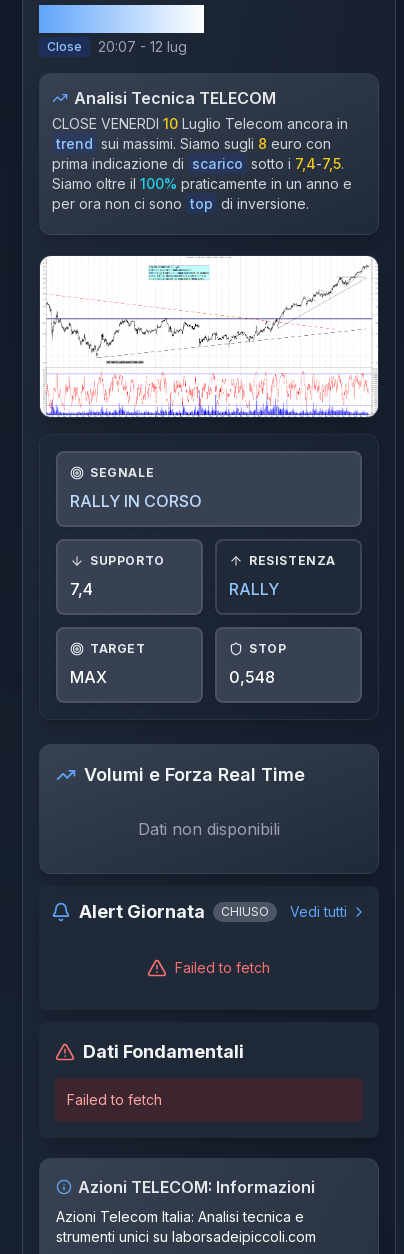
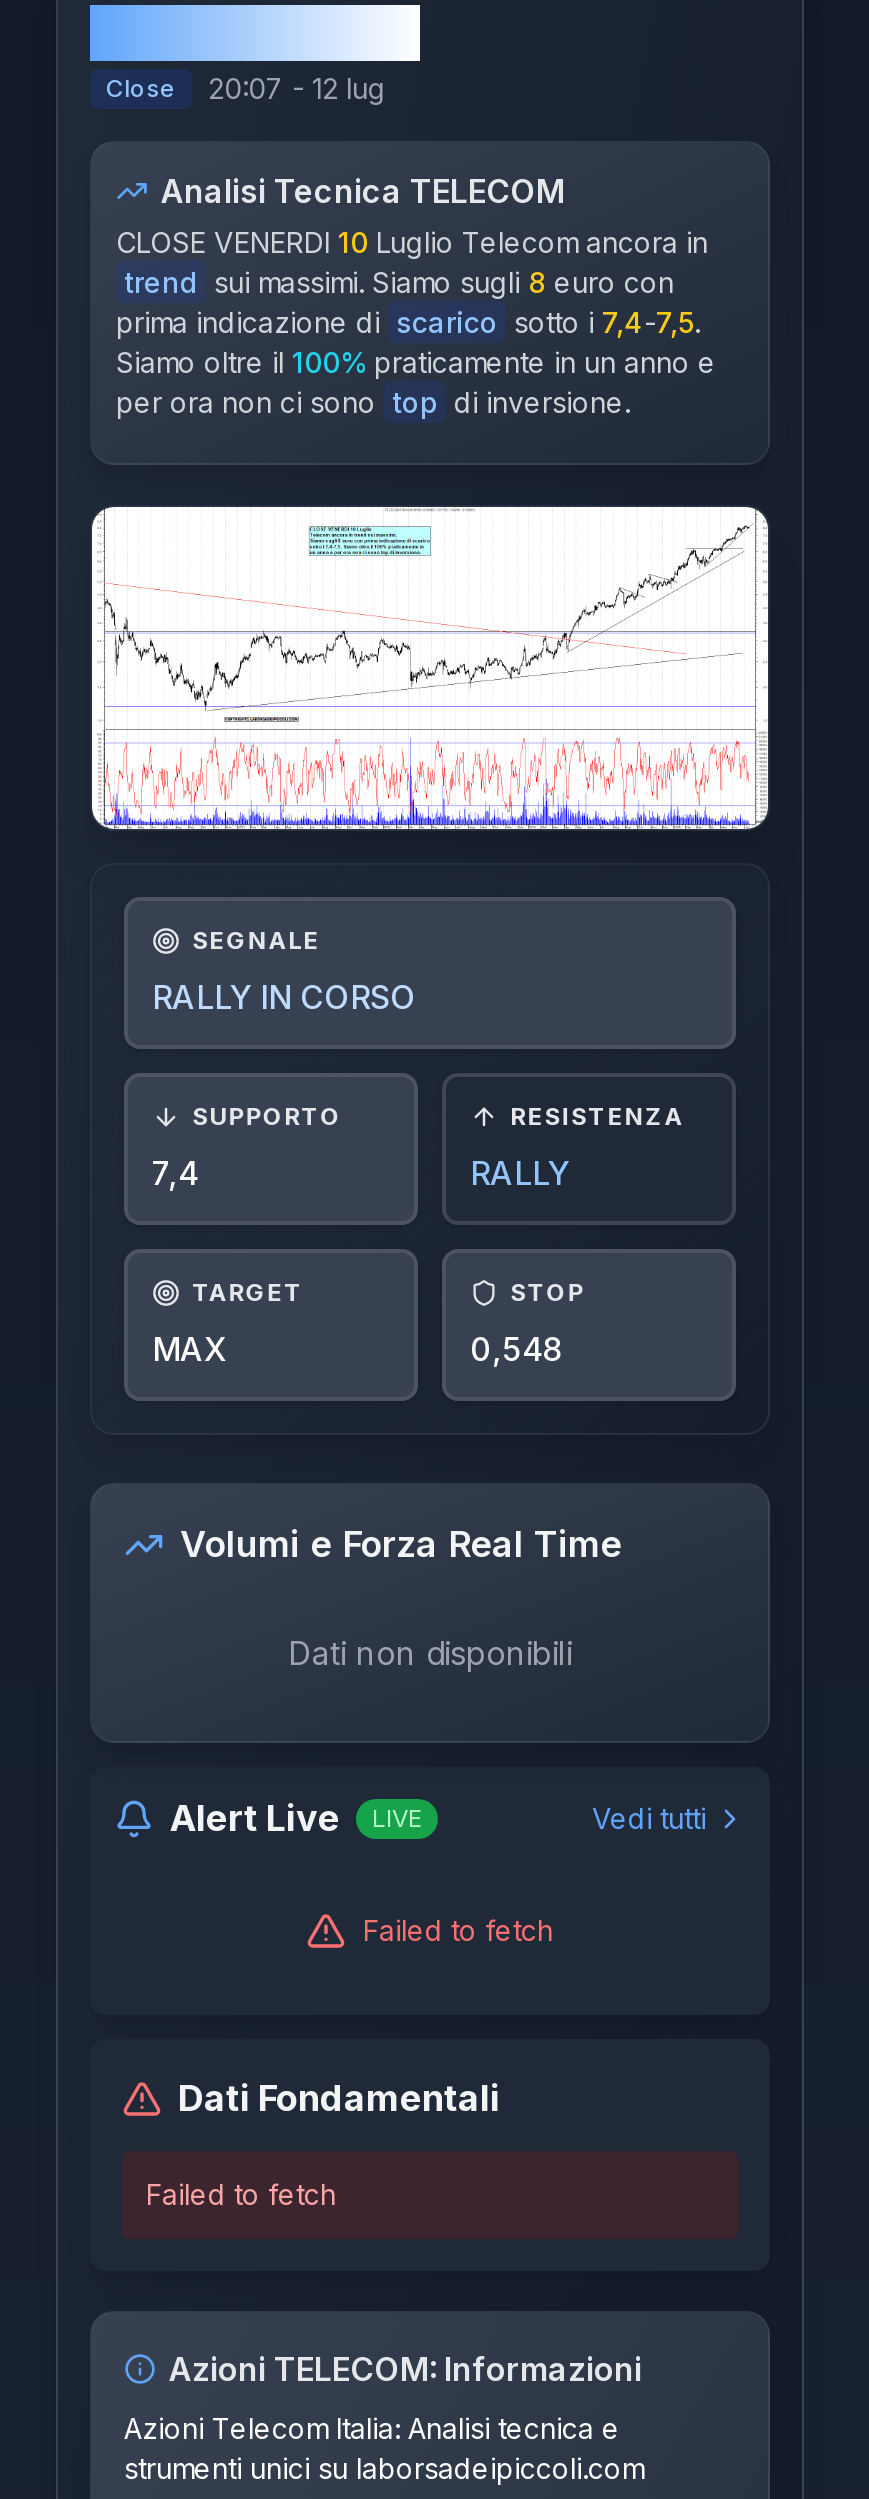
[79,901,269,922] Alert Giornata | CHIUSO -> [170,1798,422,1840] Alert Live | LIVE

